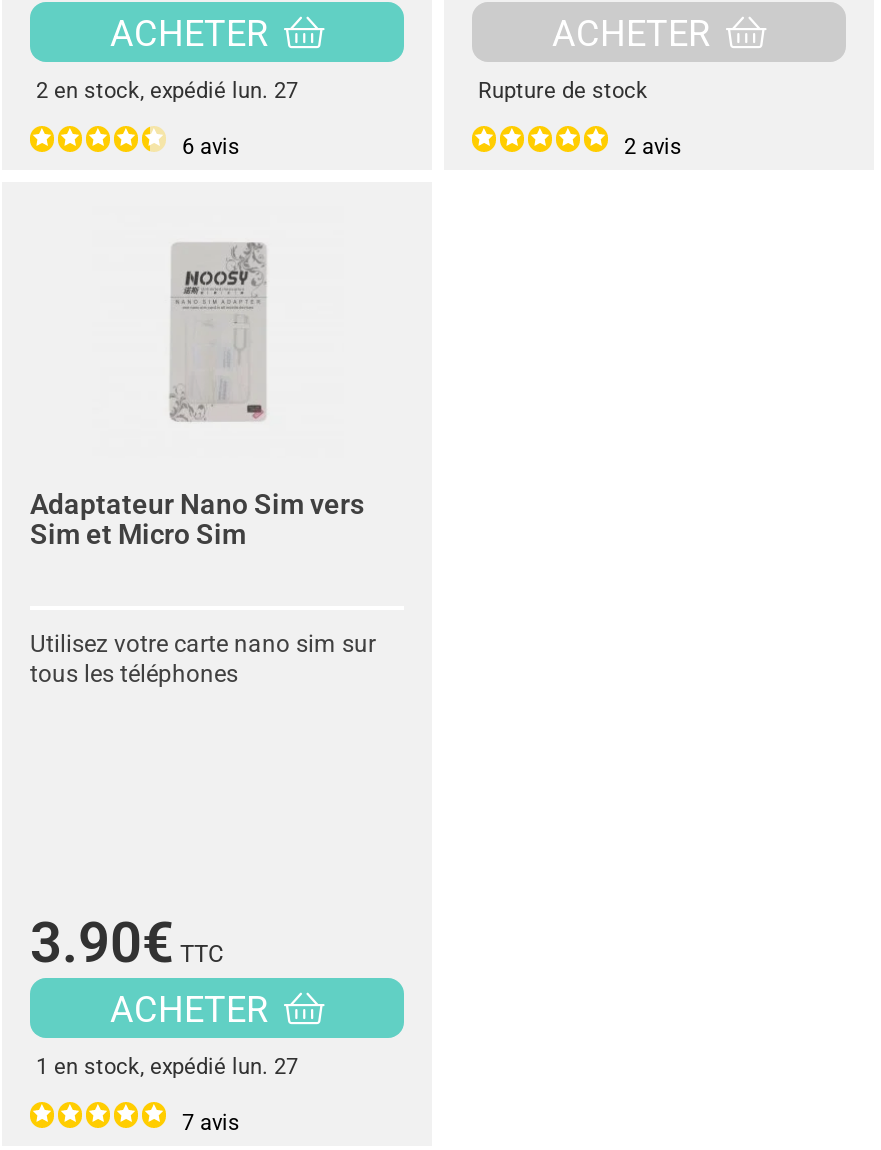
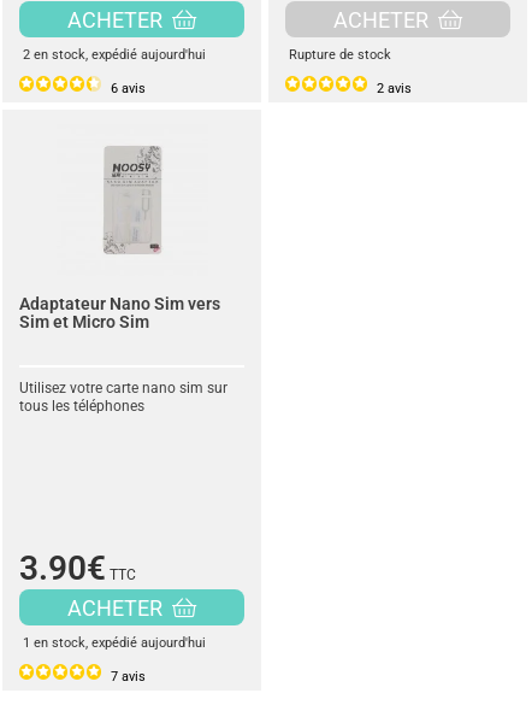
[36,78,298,104] 2 en stock, expédié lun. 27 -> [23,47,206,63] 2 en stock, expédié aujourd'hui
[36,1054,298,1080] 1 en stock, expédié lun. 27 -> [23,635,206,651] 1 en stock, expédié aujourd'hui

